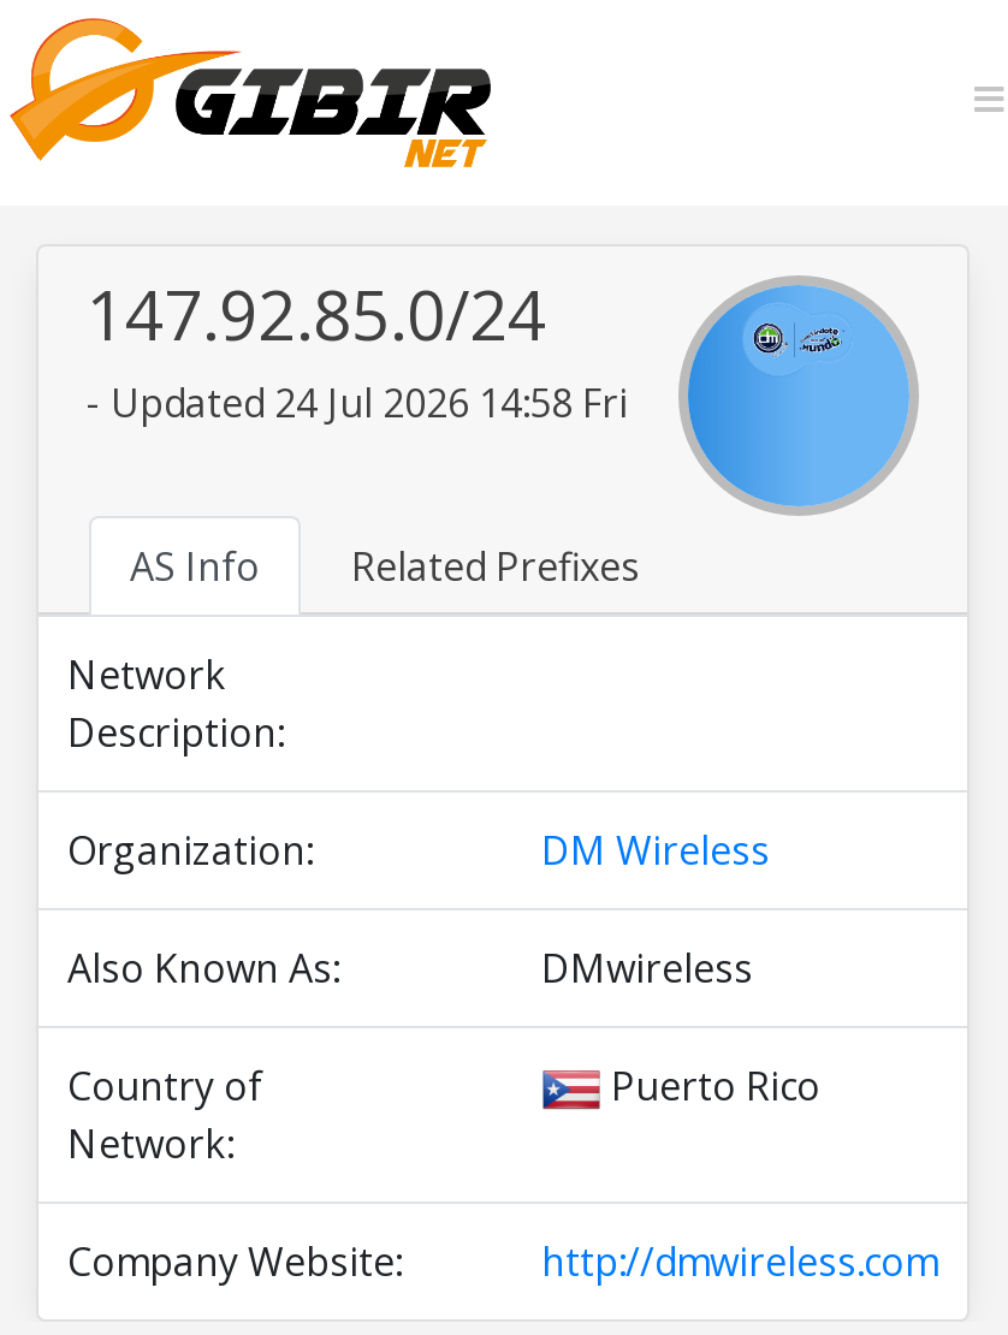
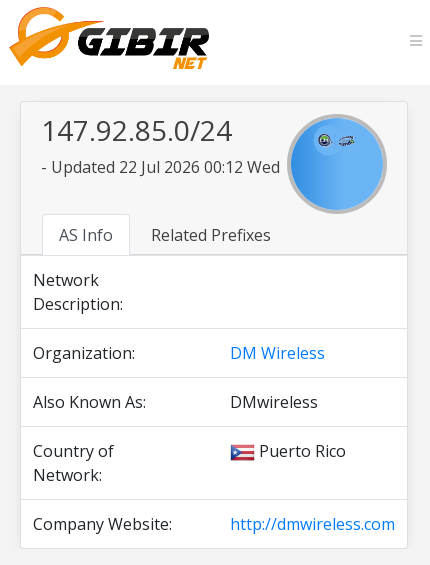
[87,376,628,429] - Updated 24 Jul 2026 14:58 Fri -> [41,156,280,178] - Updated 22 Jul 2026 00:12 Wed

